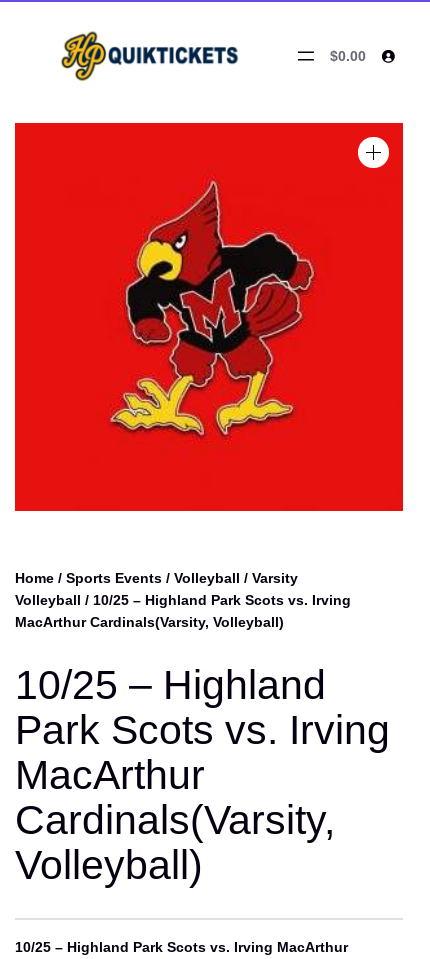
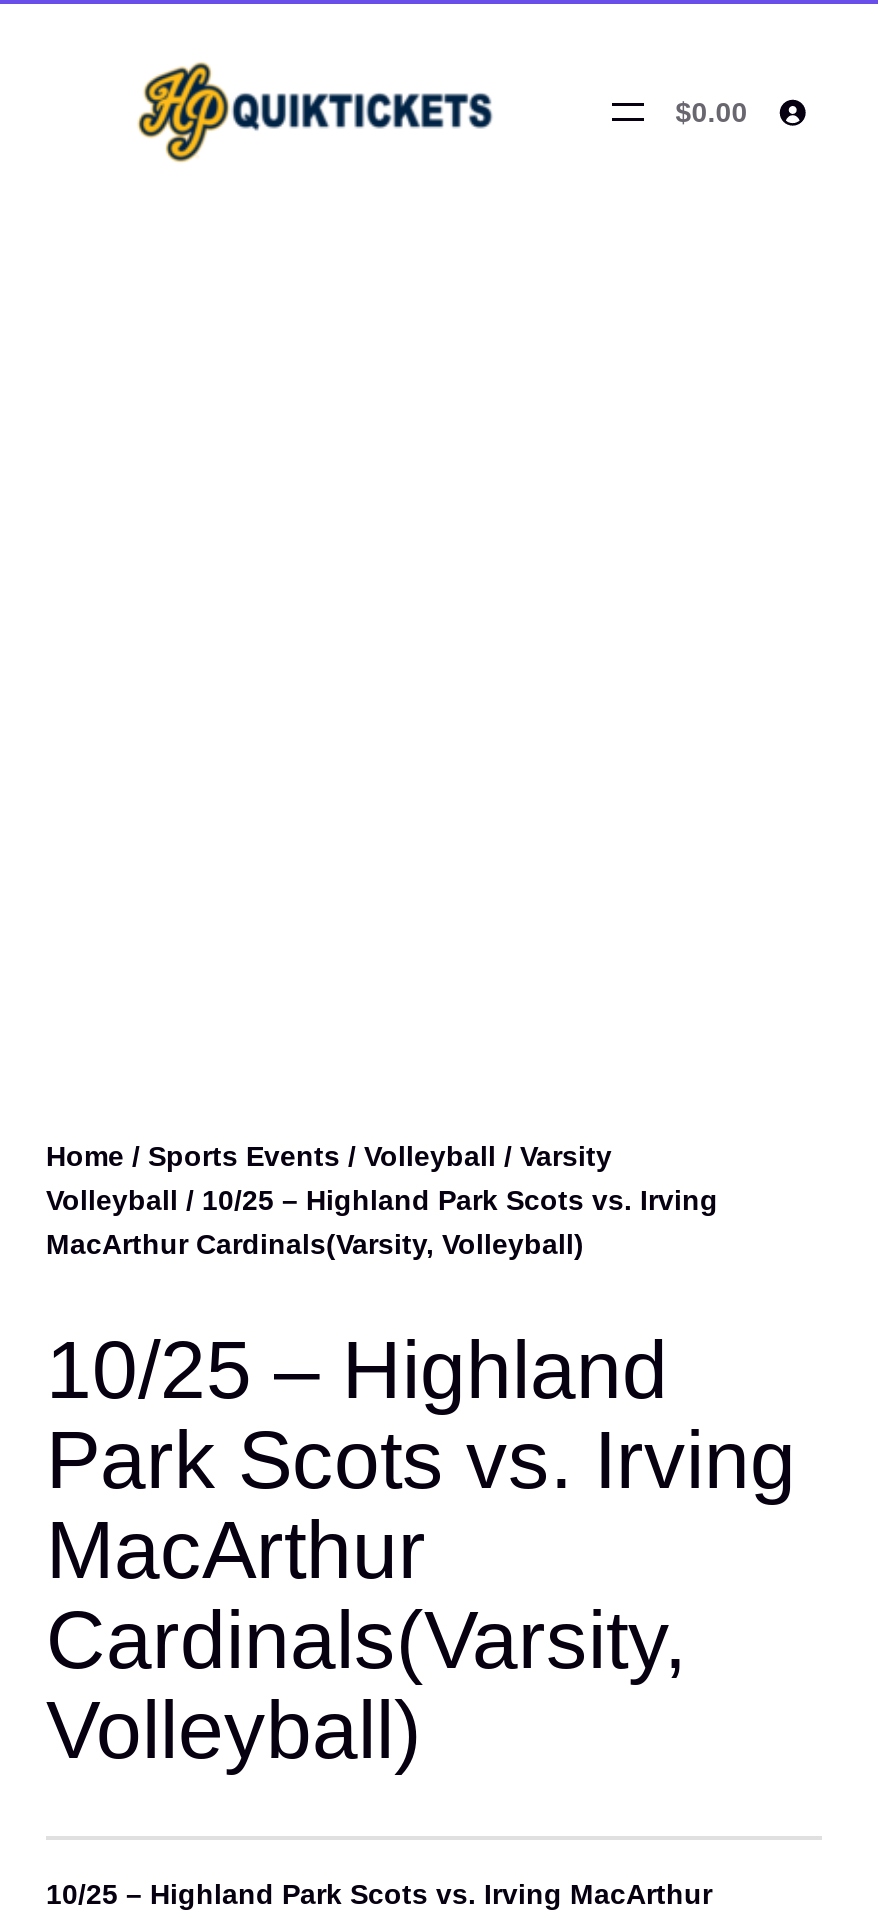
[14,122,404,512] [image] -> none

